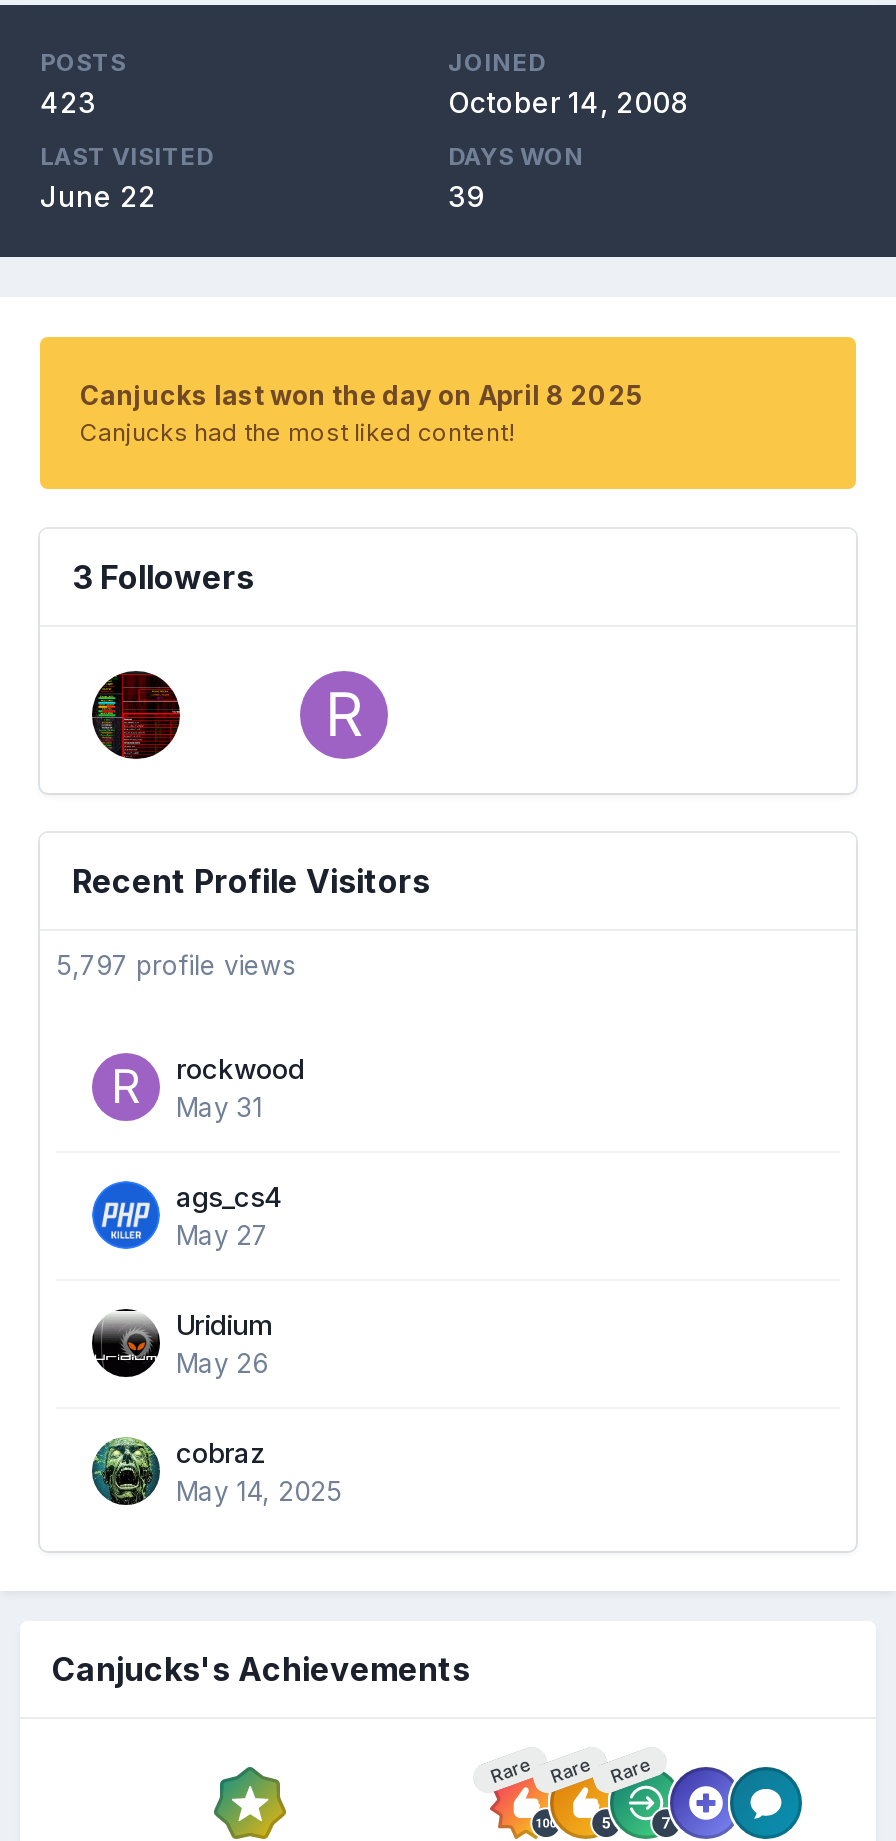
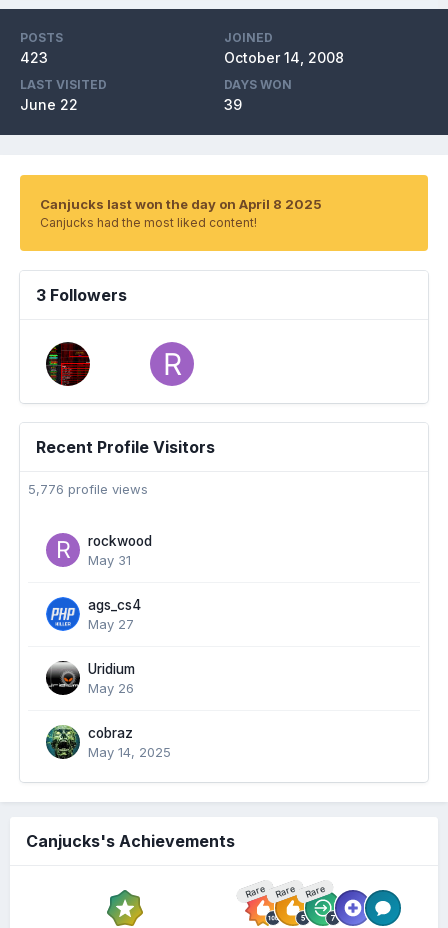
[56,949,296,981] 5,797 profile views -> [28,481,148,497] 5,776 profile views

